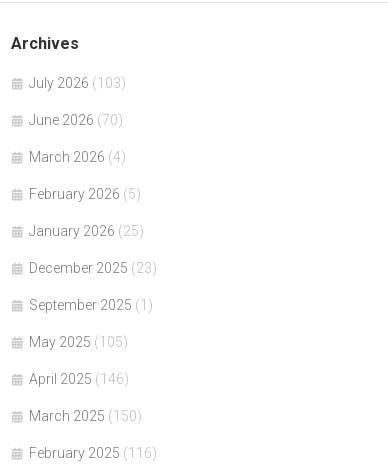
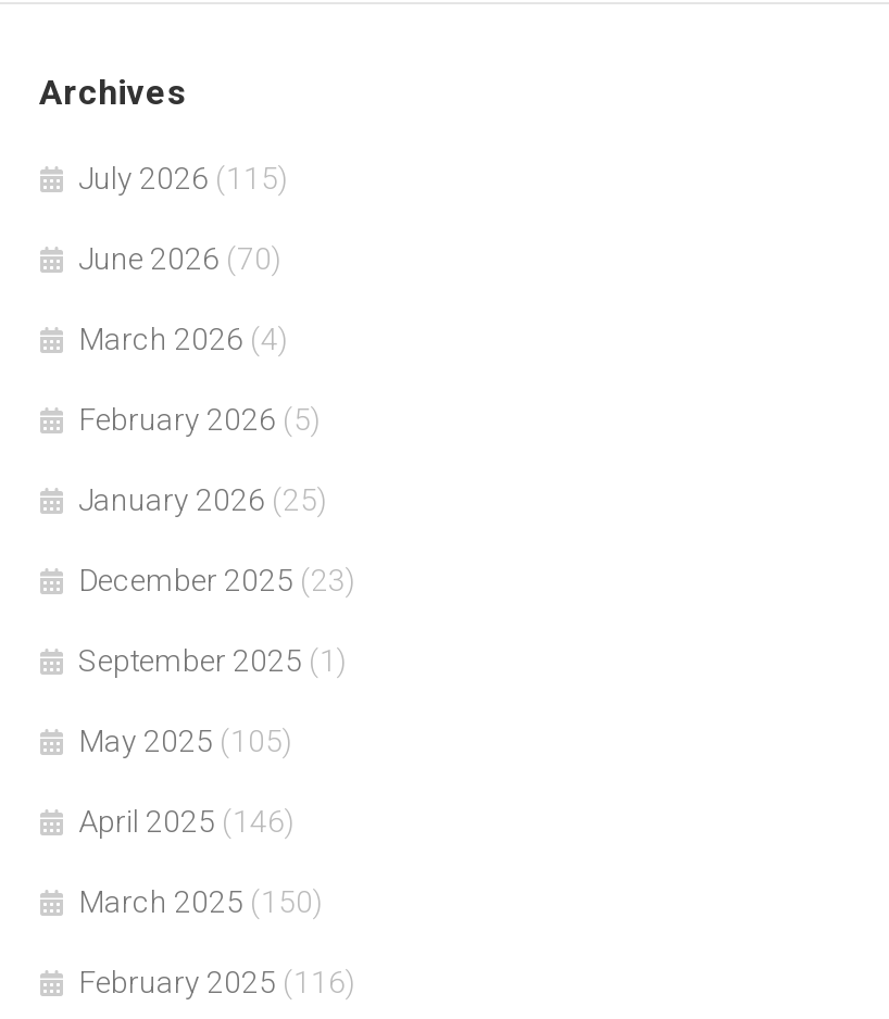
[29,75,126,91] July 2026 (103) -> [78,162,289,196] July 2026 (115)

